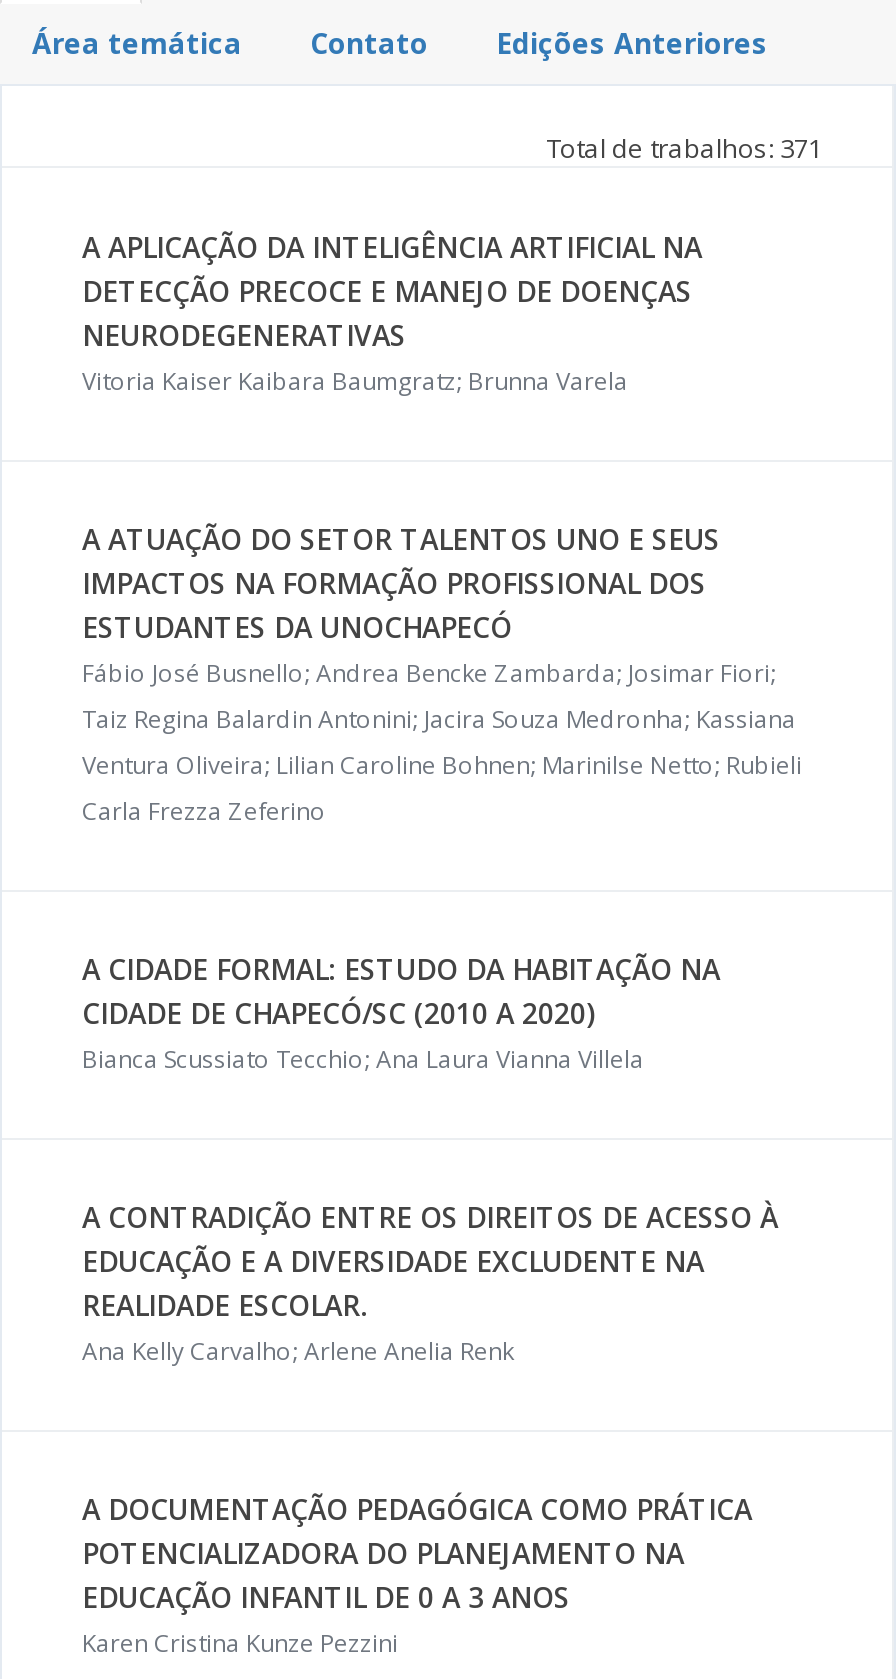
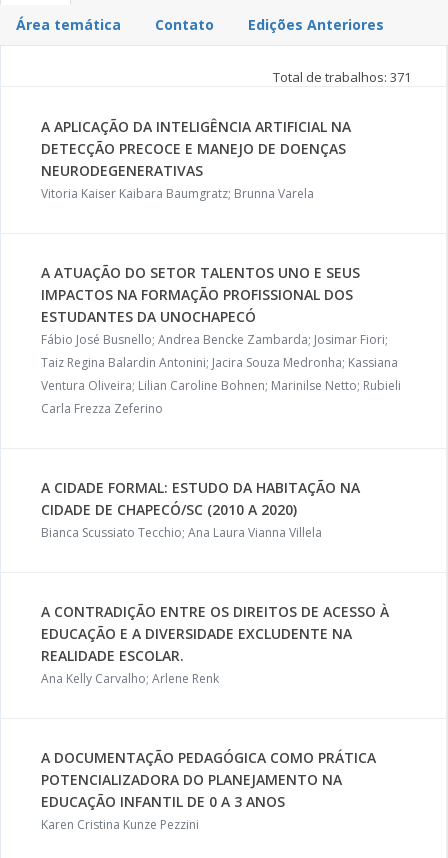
[82,1334,514,1368] Ana Kelly Carvalho; Arlene Anelia Renk -> [41,670,219,687] Ana Kelly Carvalho; Arlene Renk

